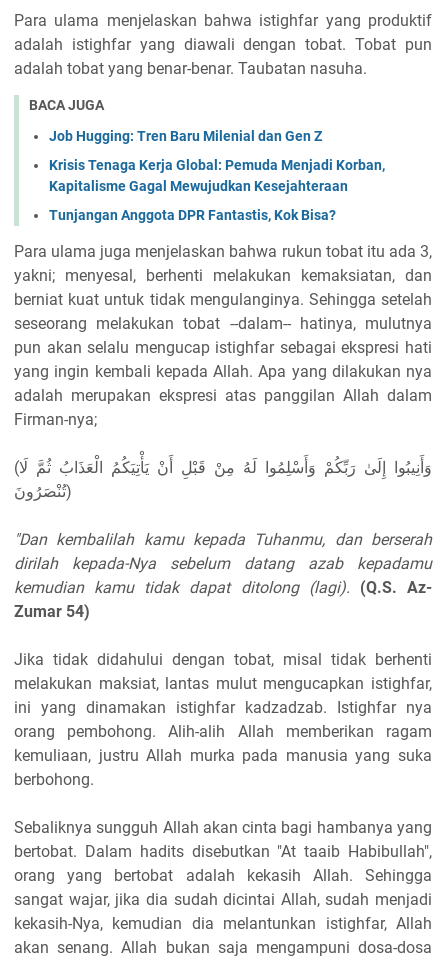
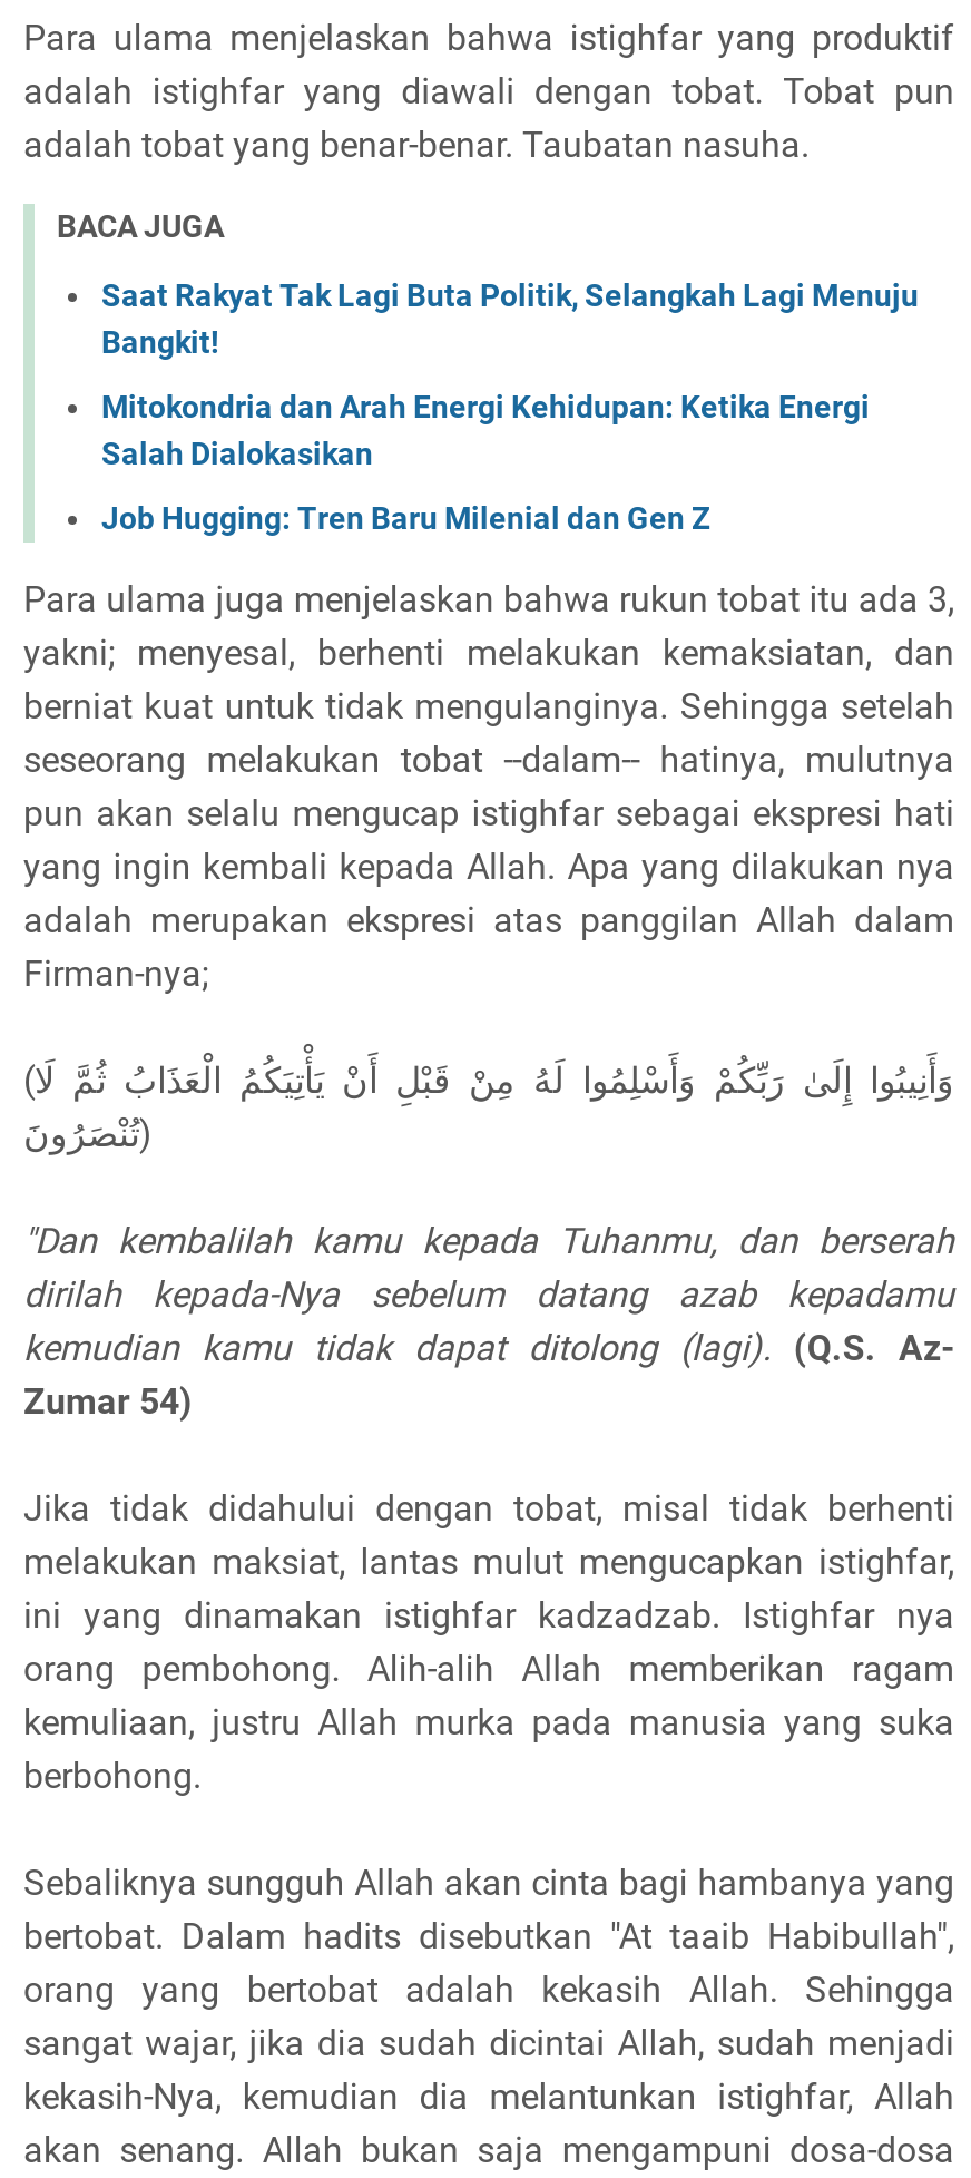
none -> [101,277,919,470] Saat Rakyat Tak Lagi Buta Politik, Selangkah Lagi Menuju | Bangkit! | Mitokondria dan Arah Energi Kehidupan: Ketika Energi | Salah Dialokasikan
moved [49,128,322,144] -> [101,499,709,535]: Job Hugging: Tren Baru Milenial dan Gen Z
[49,157,385,223] Krisis Tenaga Kerja Global: Pemuda Menjadi Korban, | Kapitalisme Gagal Mewujudkan Kesejahteraan | Tunjangan Anggota DPR Fantastis, Kok Bisa? -> none

